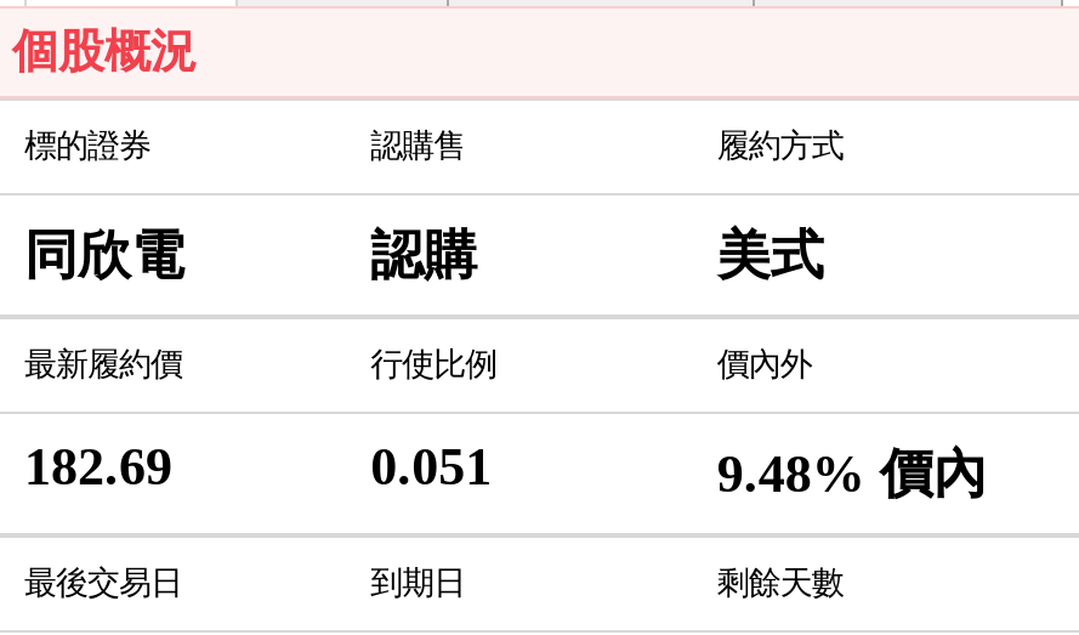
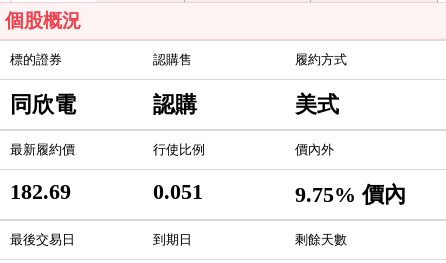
[717,446,986,504] 9.48% 價內 -> [295,183,406,207] 9.75% 價內

